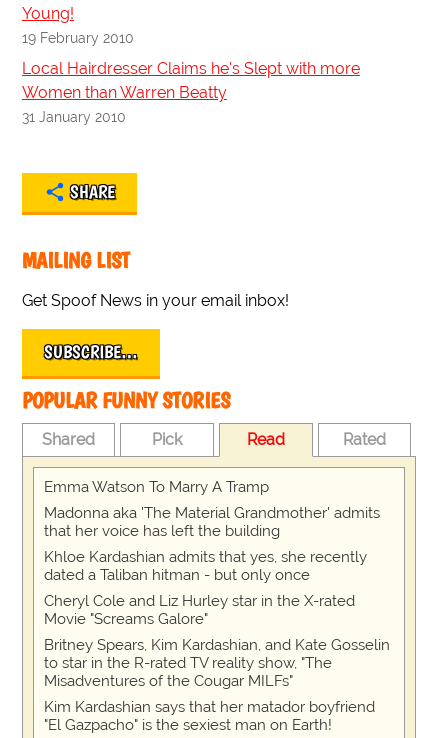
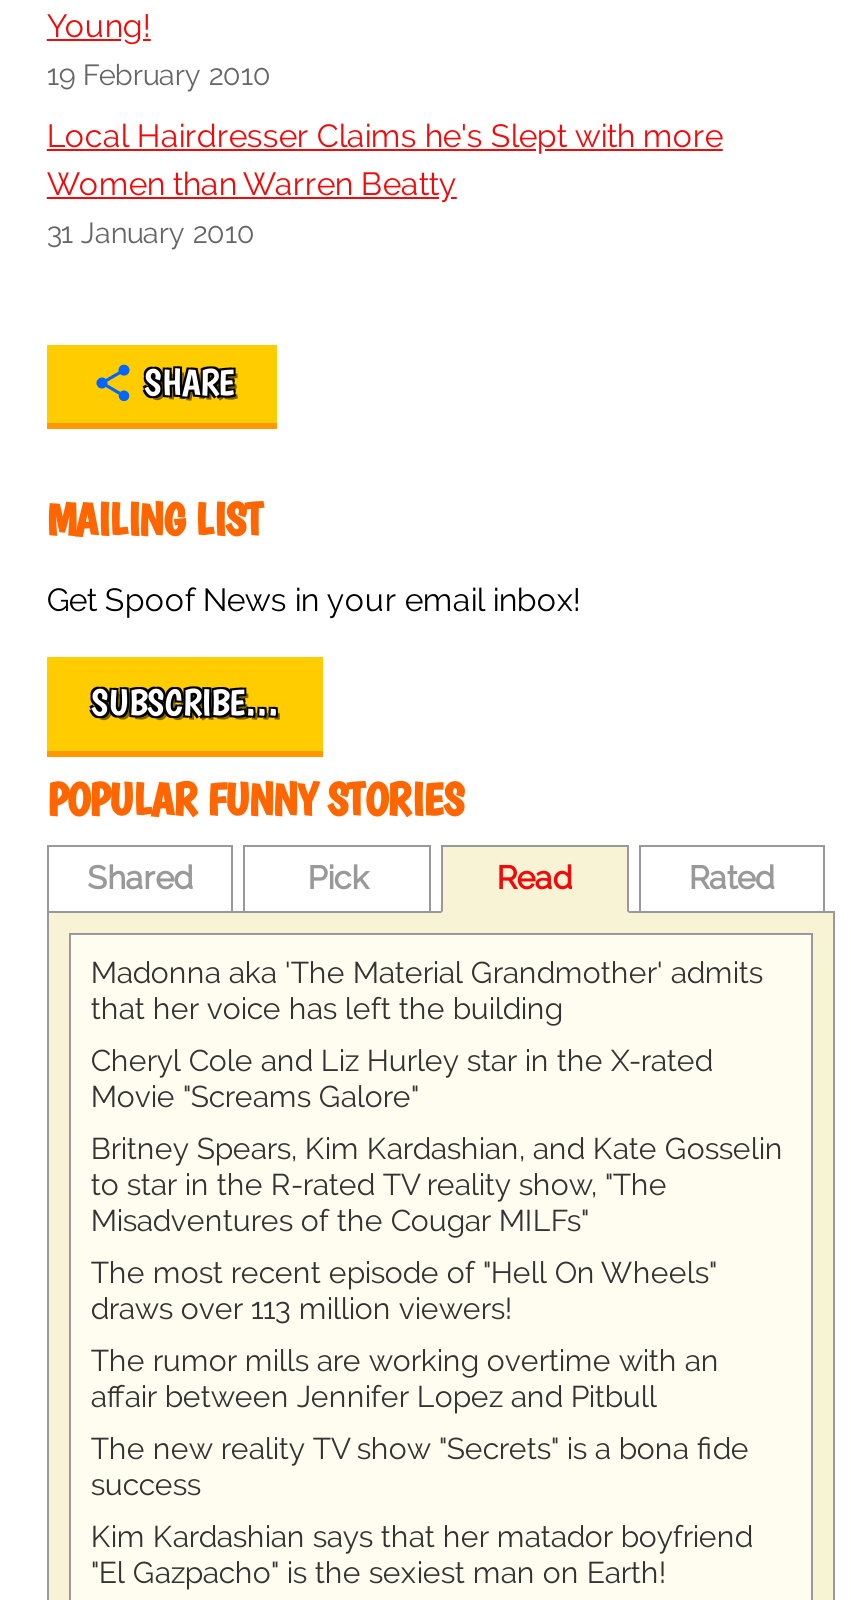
[44,478,269,496] Emma Watson To Marry A Tramp -> none
moved [44,504,380,540] -> [91,956,763,1028]: Madonna aka 'The Material Grandmother' admits | that her voice has left the building
[44,548,367,584] Khloe Kardashian admits that yes, she recently | dated a Taliban hitman - but only once -> none
moved [44,592,390,690] -> [91,1044,783,1240]: Cheryl Cole and Liz Hurley star in the X-rated | Movie "Screams Galore" | Britney Spears, Kim Kardashian, and Kate Gosselin | to star in the R-rated TV reality show, "The | Misadventures of the Cougar MILFs"
none -> [91,1256,749,1504] The most recent episode of "Hell On Wheels" | draws over 113 million viewers! | The rumor mills are working overtime with an | affair between Jennifer Lopez and Pitbull | The new reality TV show "Secrets" is a bona fide | success

